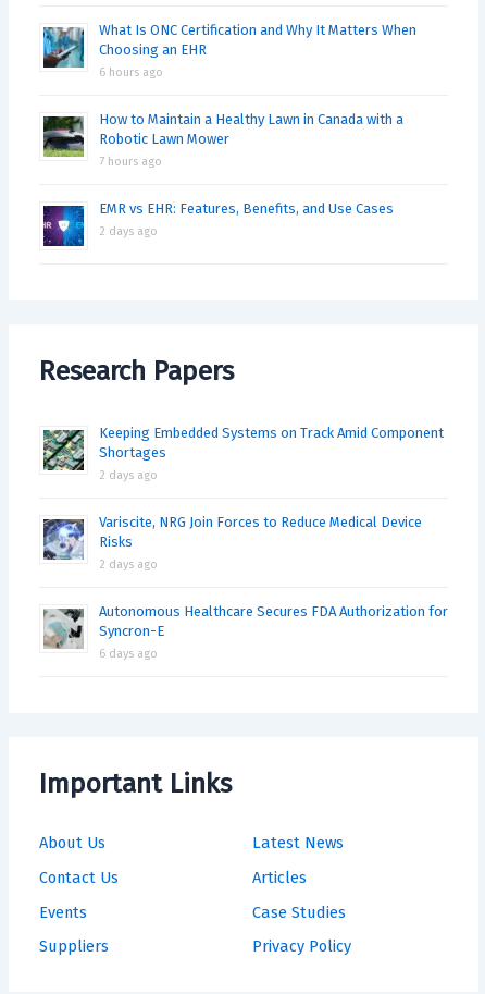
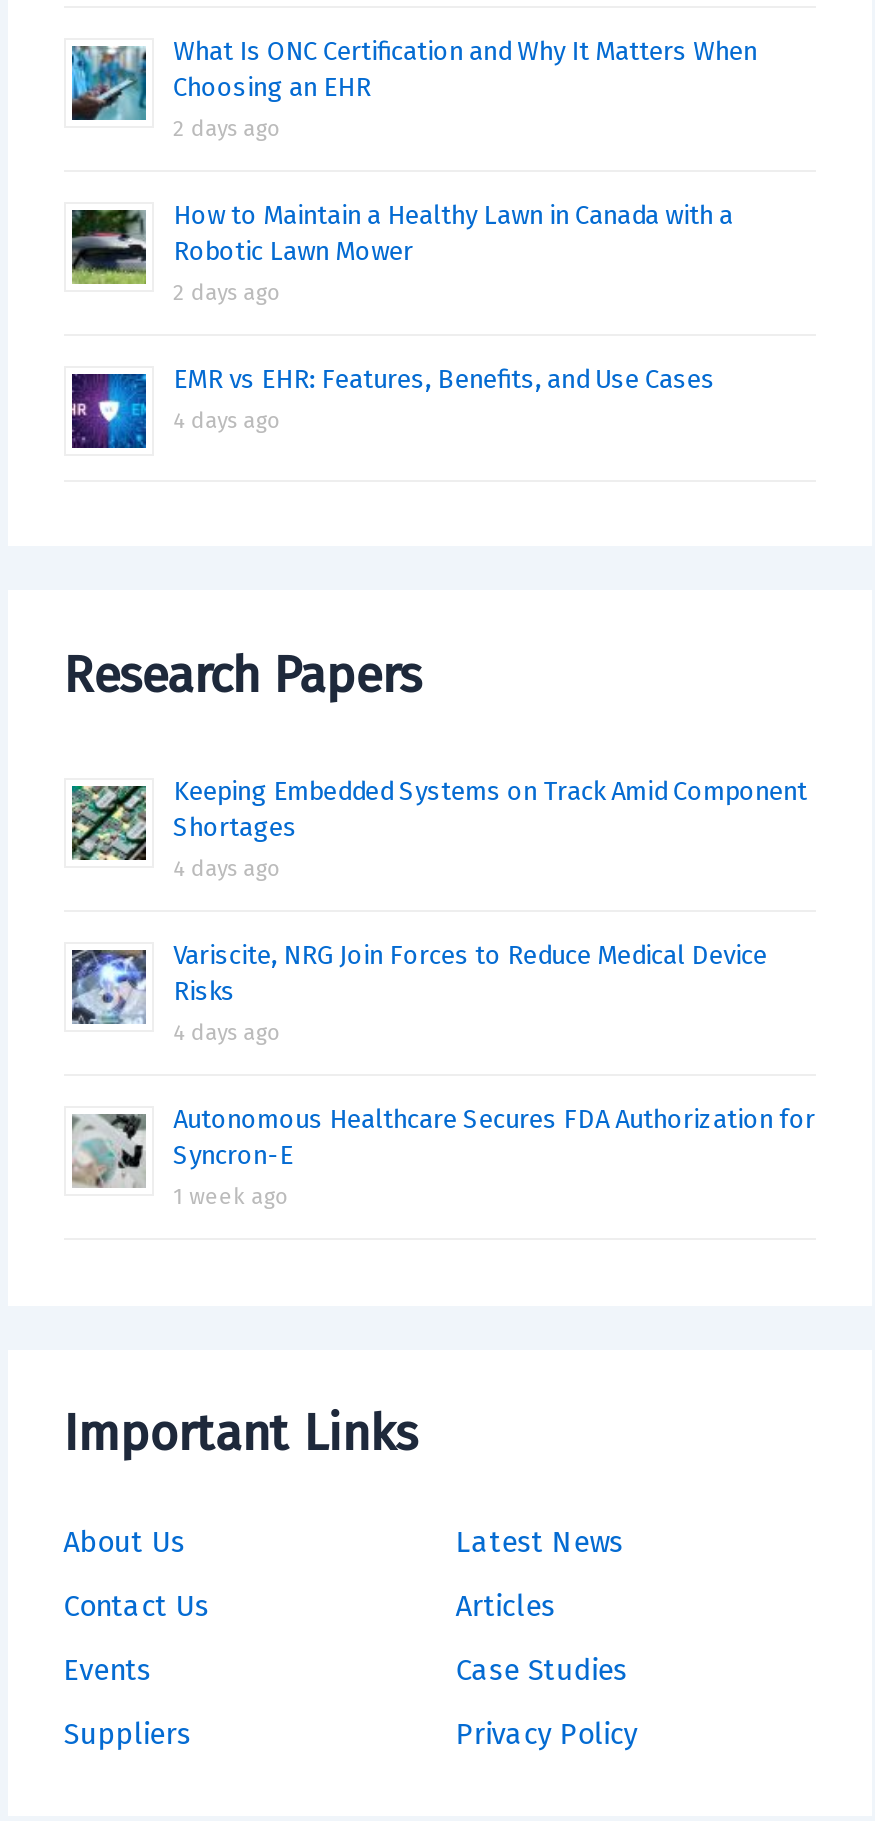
[99,65,163,80] 6 hours ago -> [173,115,281,141] 2 days ago
[99,155,162,169] 7 hours ago -> [173,279,281,305] 2 days ago
[99,224,157,239] 2 days ago -> [173,407,281,433] 4 days ago
[99,469,157,483] 2 days ago -> [173,856,281,882] 4 days ago
[99,558,157,572] 2 days ago -> [173,1020,281,1046] 4 days ago
[99,647,157,661] 6 days ago -> [173,1184,289,1210] 1 week ago

